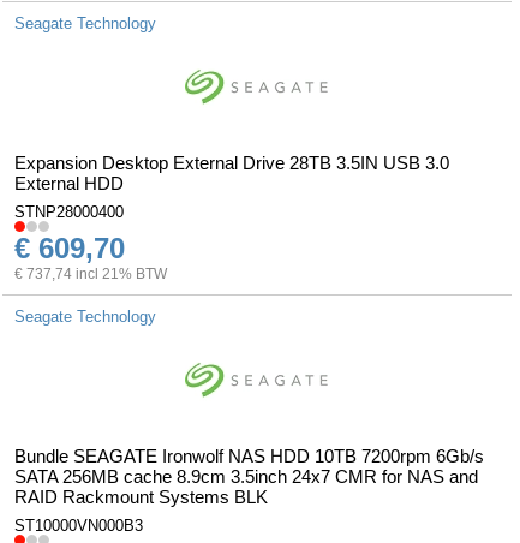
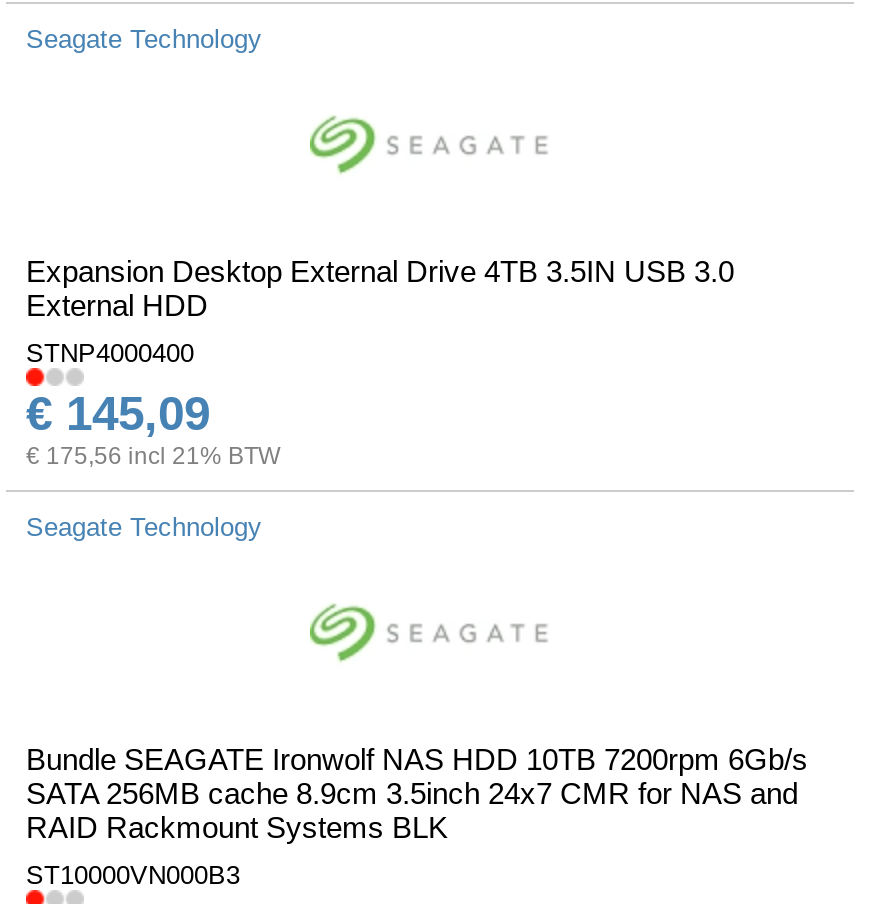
[14,153,449,173] Expansion Desktop External Drive 28TB 3.5IN USB 3.0 -> [26,254,734,288] Expansion Desktop External Drive 4TB 3.5IN USB 3.0
[14,203,167,282] STNP28000400 | € 609,70 | € 737,74 incl 21% BTW -> [26,338,280,470] STNP4000400 | € 145,09 | € 175,56 incl 21% BTW

